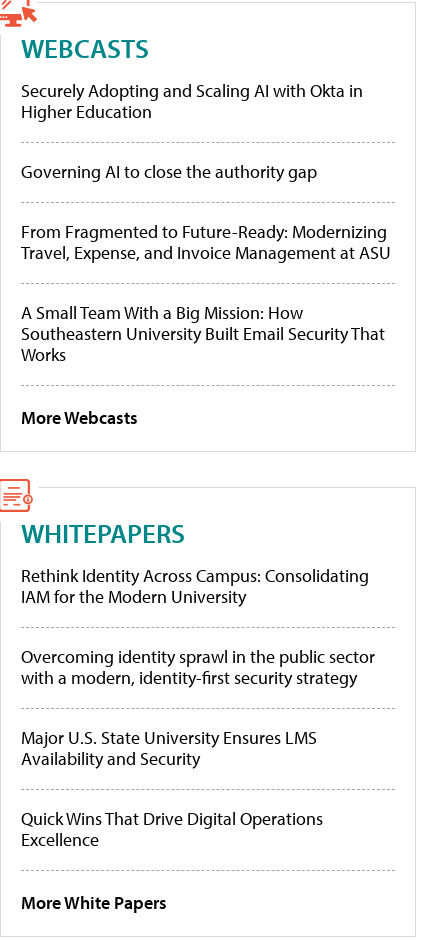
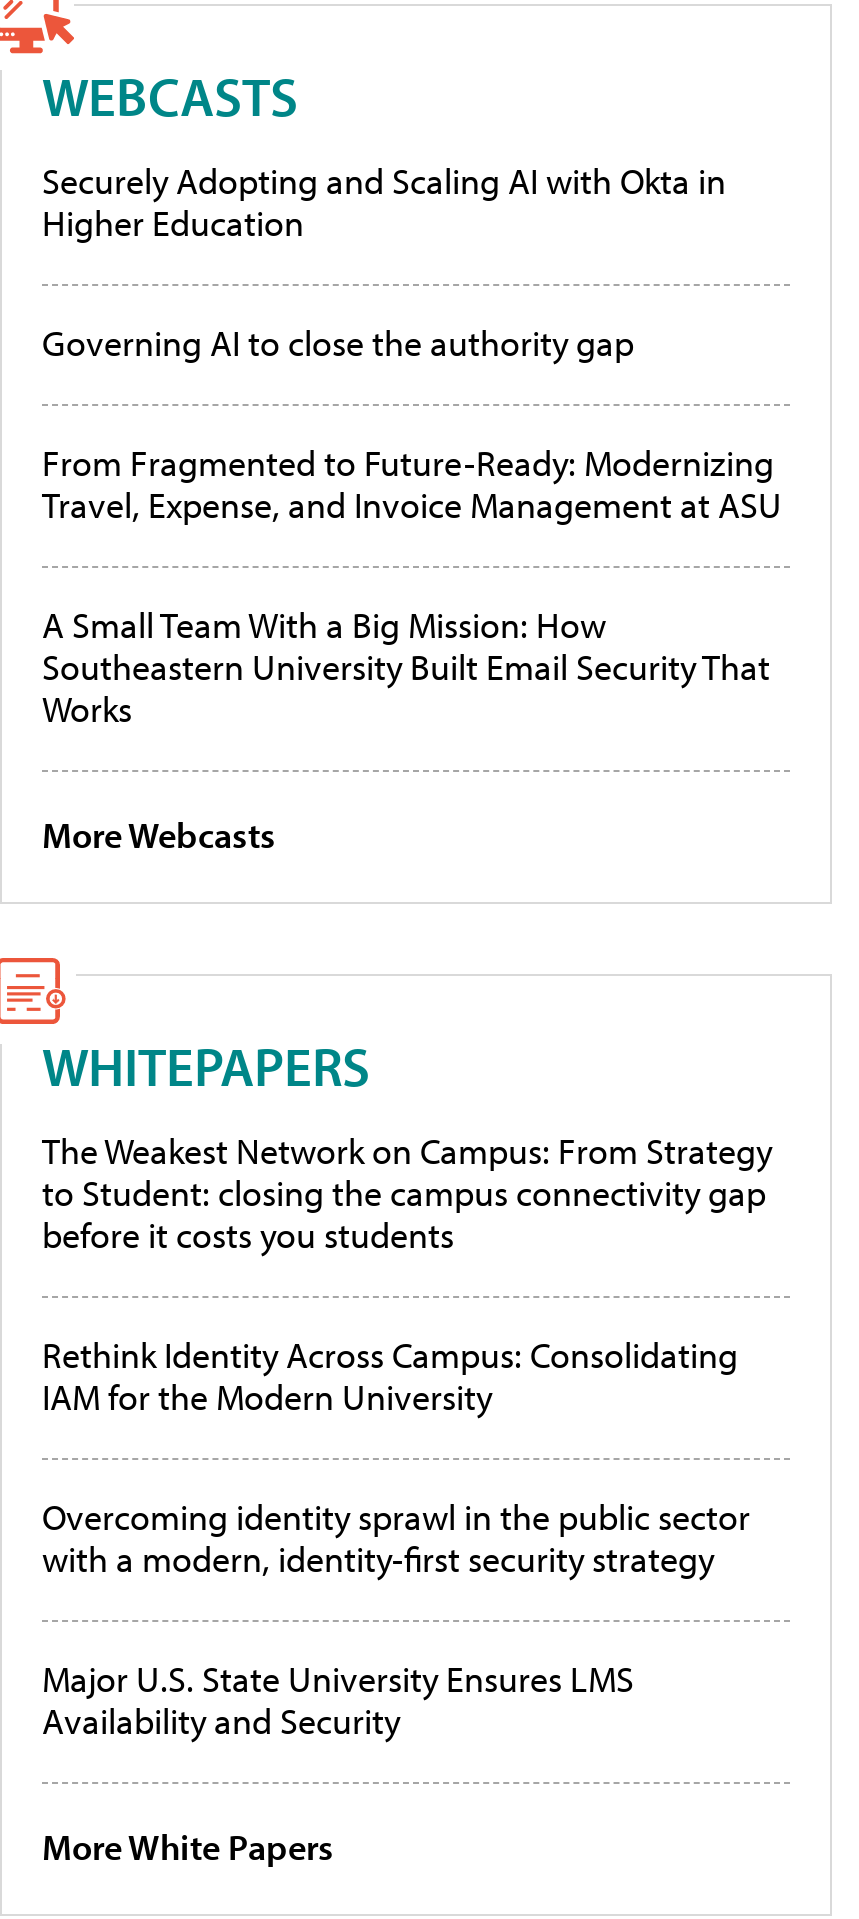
none -> [42,1127,772,1257] The Weakest Network on Campus: From Strategy | to Student: closing the campus connectivity gap | before it costs you students
moved [21,564,375,770] -> [42,1331,750,1743]: Rethink Identity Across Campus: Consolidating | IAM for the Modern University | Overcoming identity sprawl in the public sector | with a modern, identity-first security strategy | Major U.S. State University Ensures LMS | Availability and Security
[21,807,323,851] Quick Wins That Drive Digital Operations | Excellence -> none

